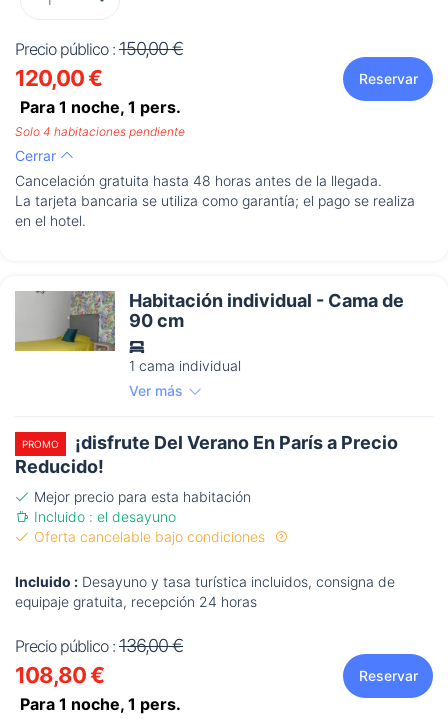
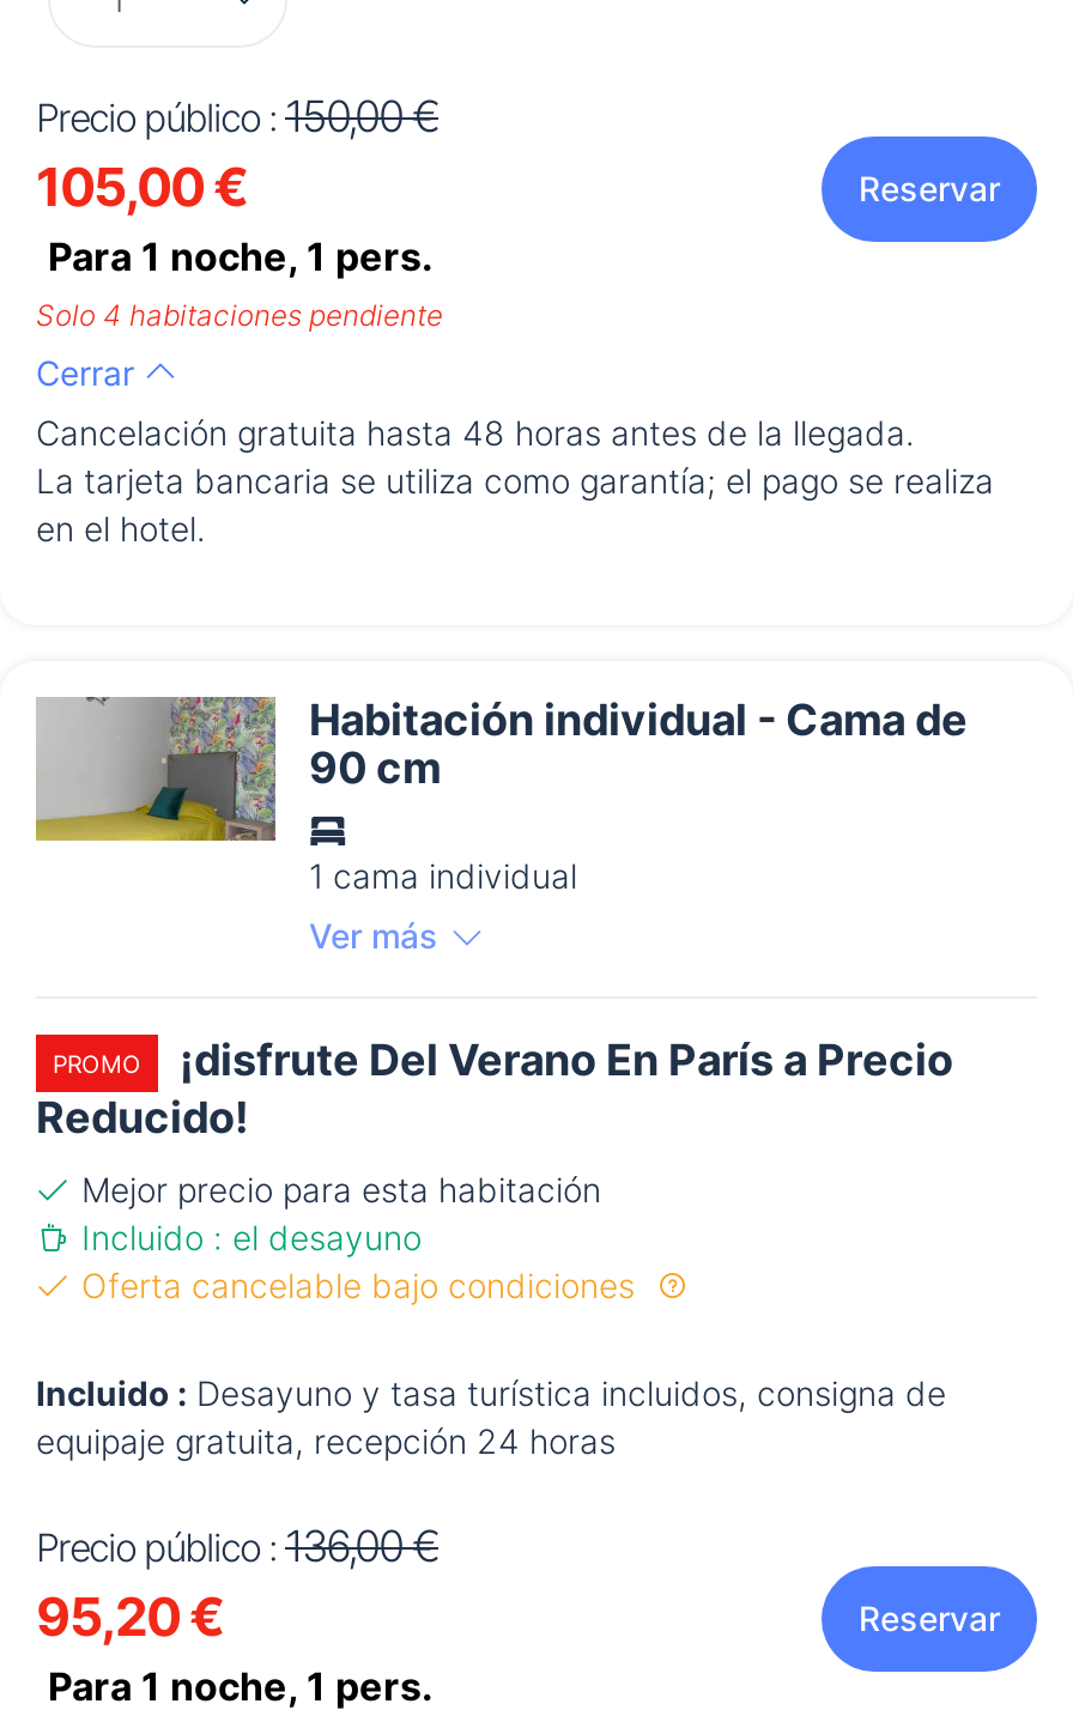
[15,65,102,91] 120,00 € -> [36,157,247,219] 105,00 €
[15,662,104,688] 108,80 € -> [36,1587,223,1649] 95,20 €

